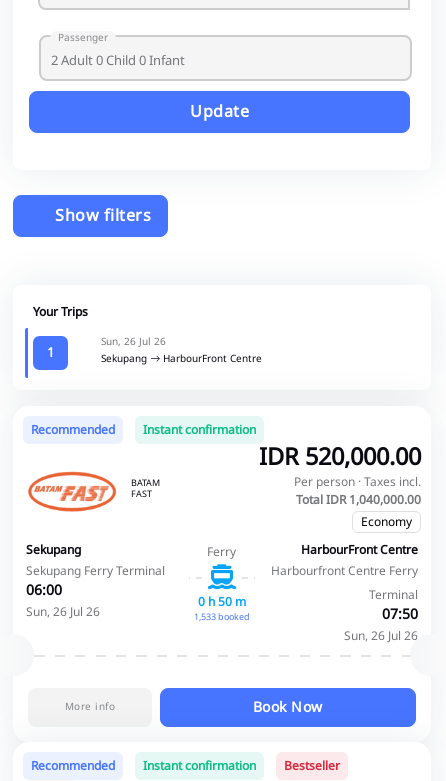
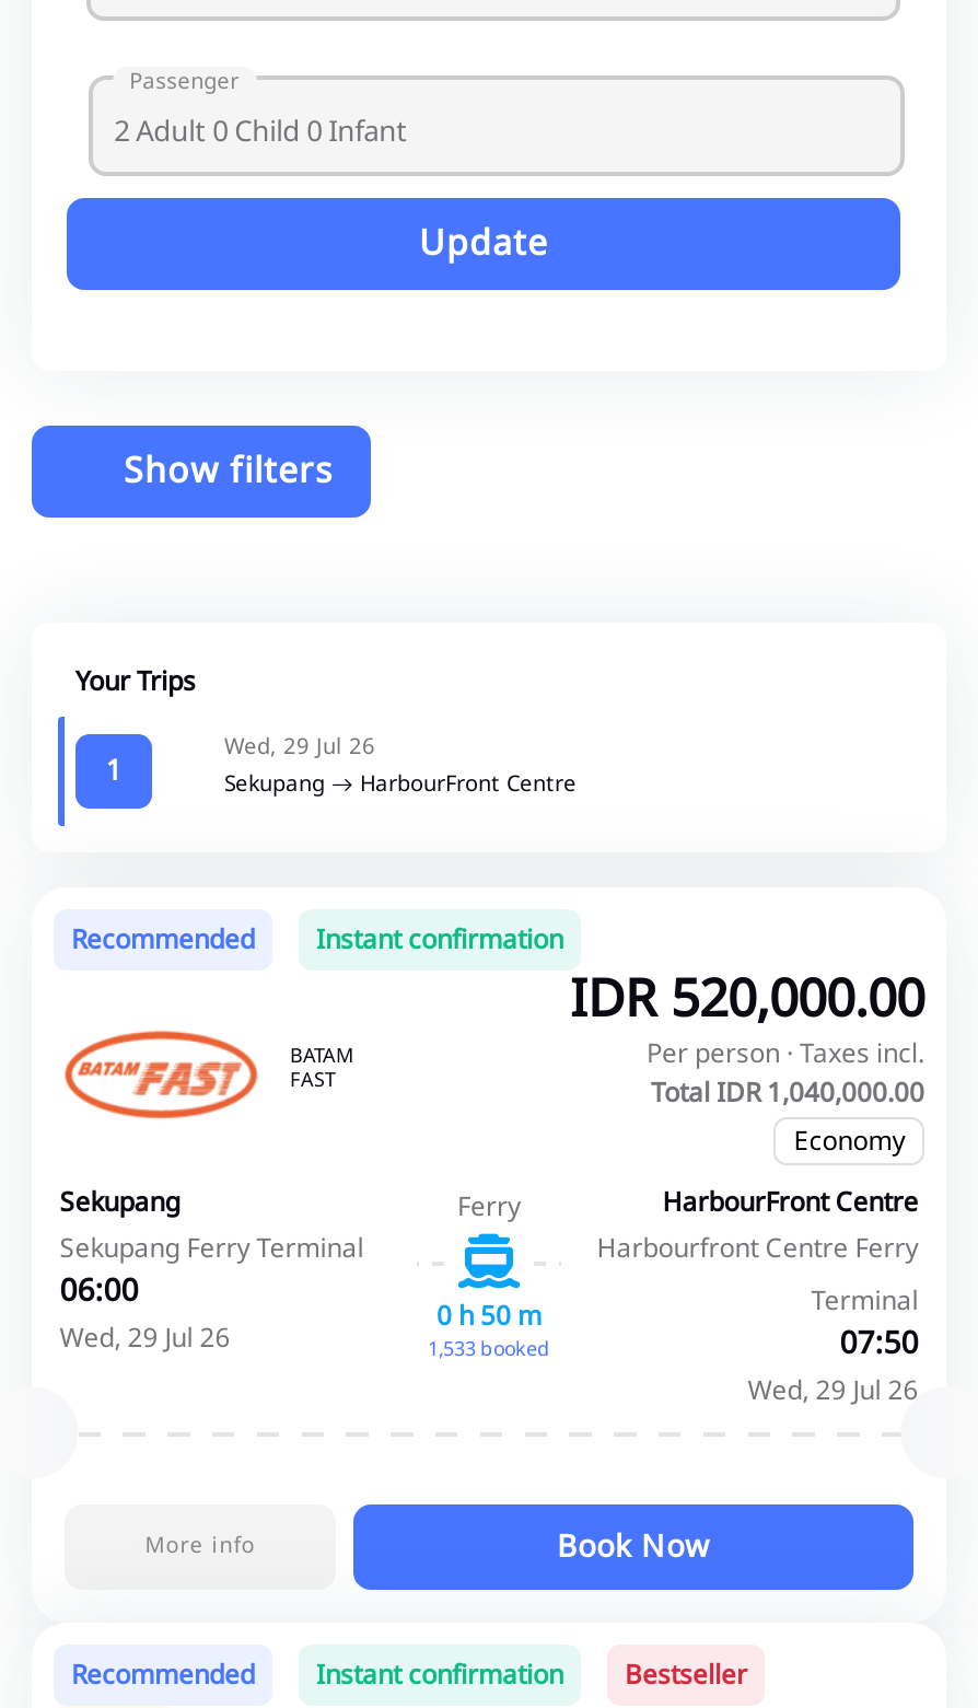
[101,334,166,350] Sun, 26 Jul 26 -> [224,731,375,766] Wed, 29 Jul 26
[26,603,100,621] Sun, 26 Jul 26 -> [60,1319,230,1359] Wed, 29 Jul 26
[344,627,418,645] Sun, 26 Jul 26 -> [748,1372,918,1411] Wed, 29 Jul 26

